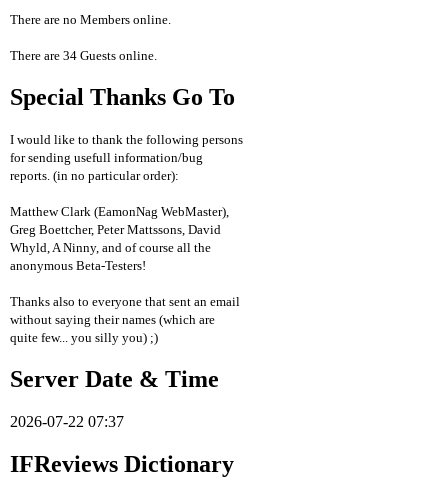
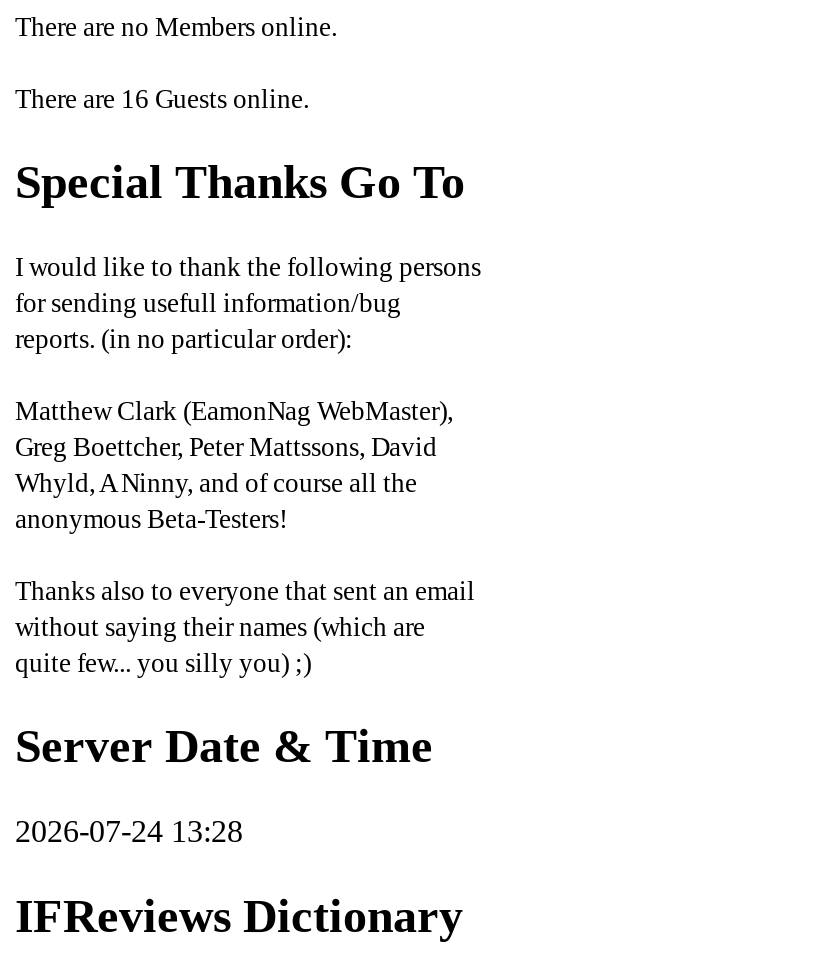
[10,48,157,63] There are 34 Guests online. -> [15,83,309,113] There are 16 Guests online.
[10,413,124,430] 2026-07-22 07:37 -> [15,814,243,848] 2026-07-24 13:28

